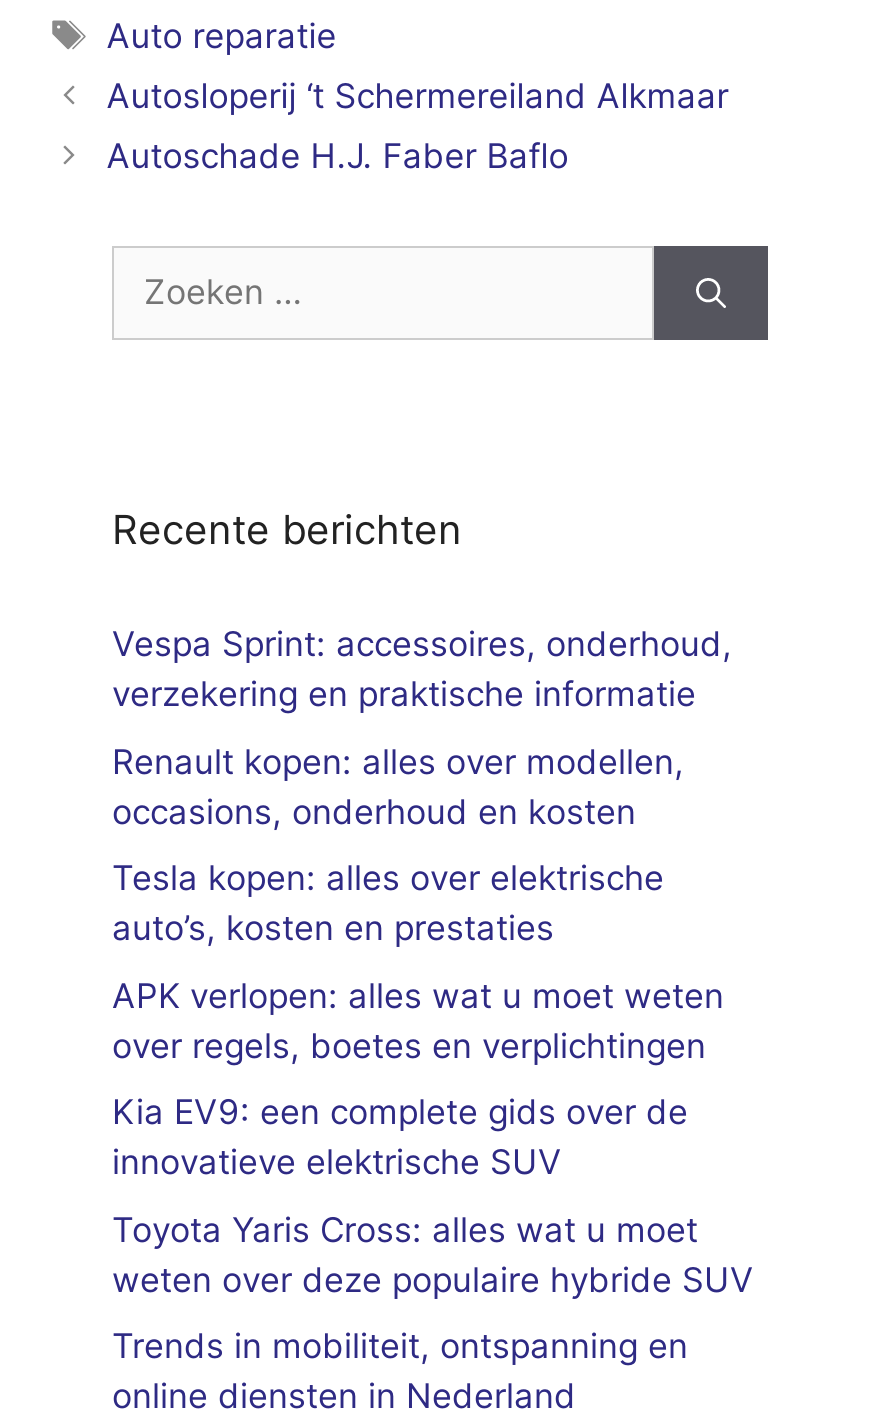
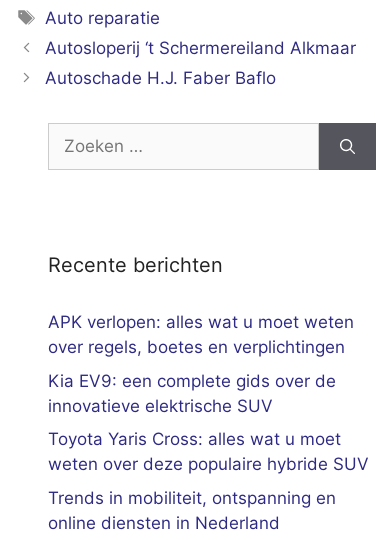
[112,624,732,948] Vespa Sprint: accessoires, onderhoud, | verzekering en praktische informatie | Renault kopen: alles over modellen, | occasions, onderhoud en kosten | Tesla kopen: alles over elektrische | auto’s, kosten en prestaties -> none

